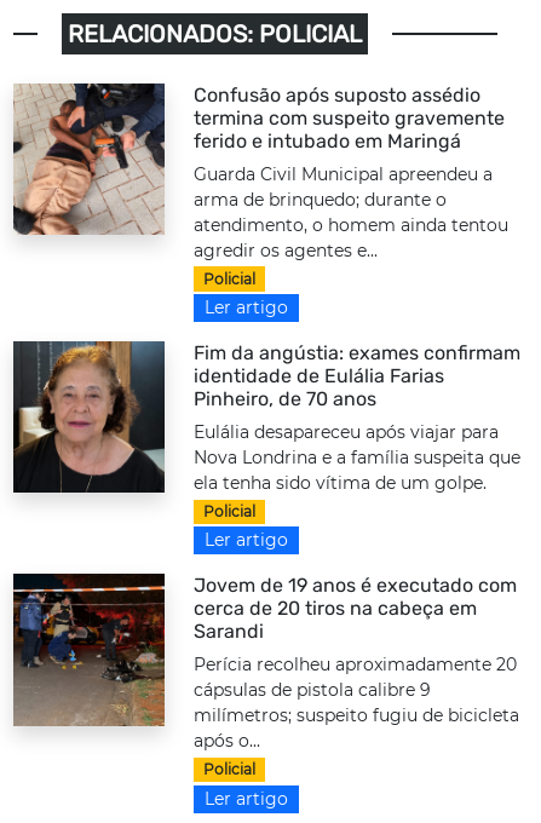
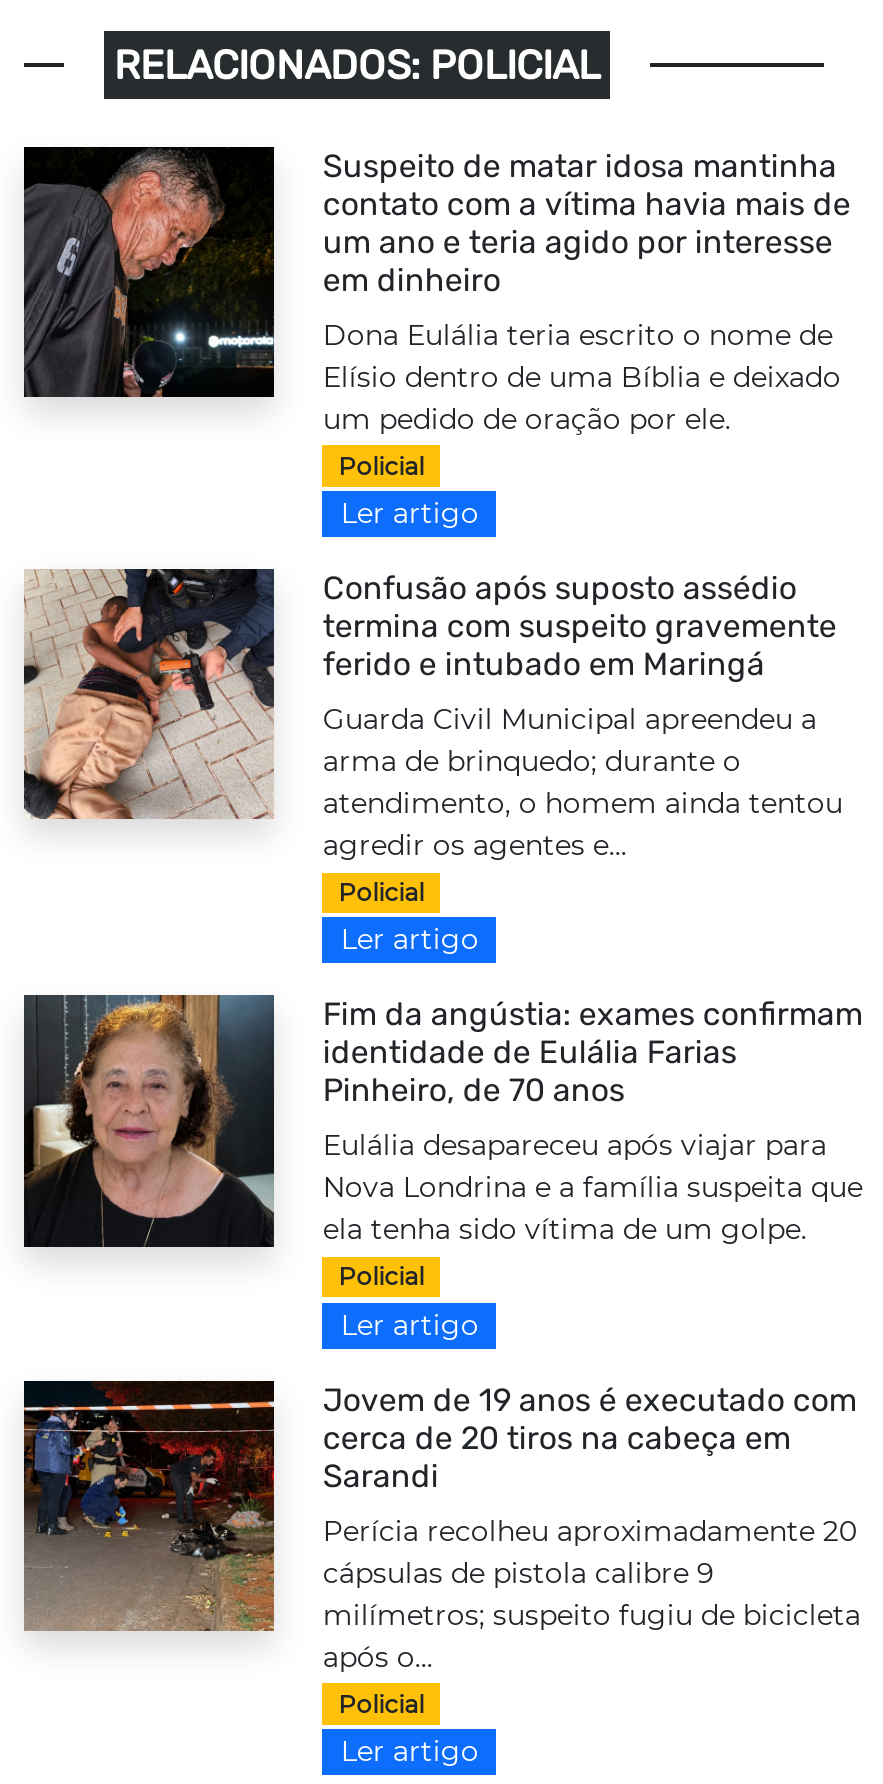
none -> [22,145,851,531] [image] | Suspeito de matar idosa mantinha | contato com a vítima havia mais de | um ano e teria agido por interesse | em dinheiro | Dona Eulália teria escrito o nome de | Elísio dentro de uma Bíblia e deixado | um pedido de oração por ele. | Policial | Ler artigo

